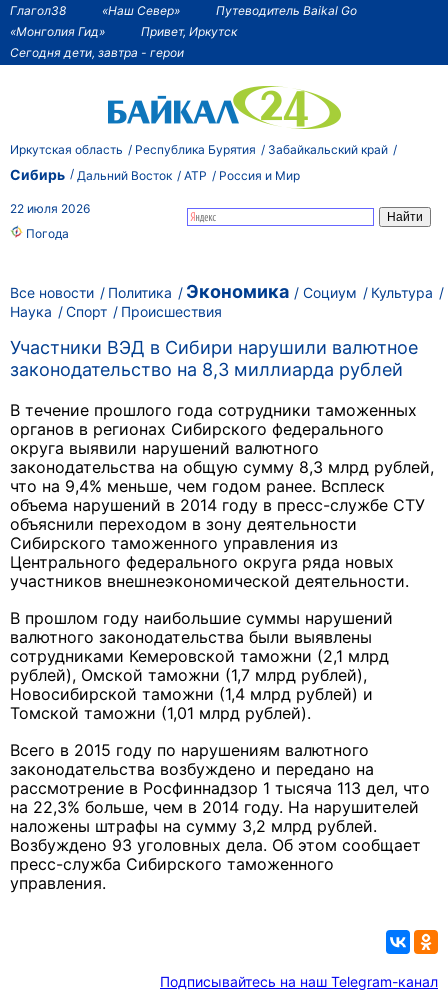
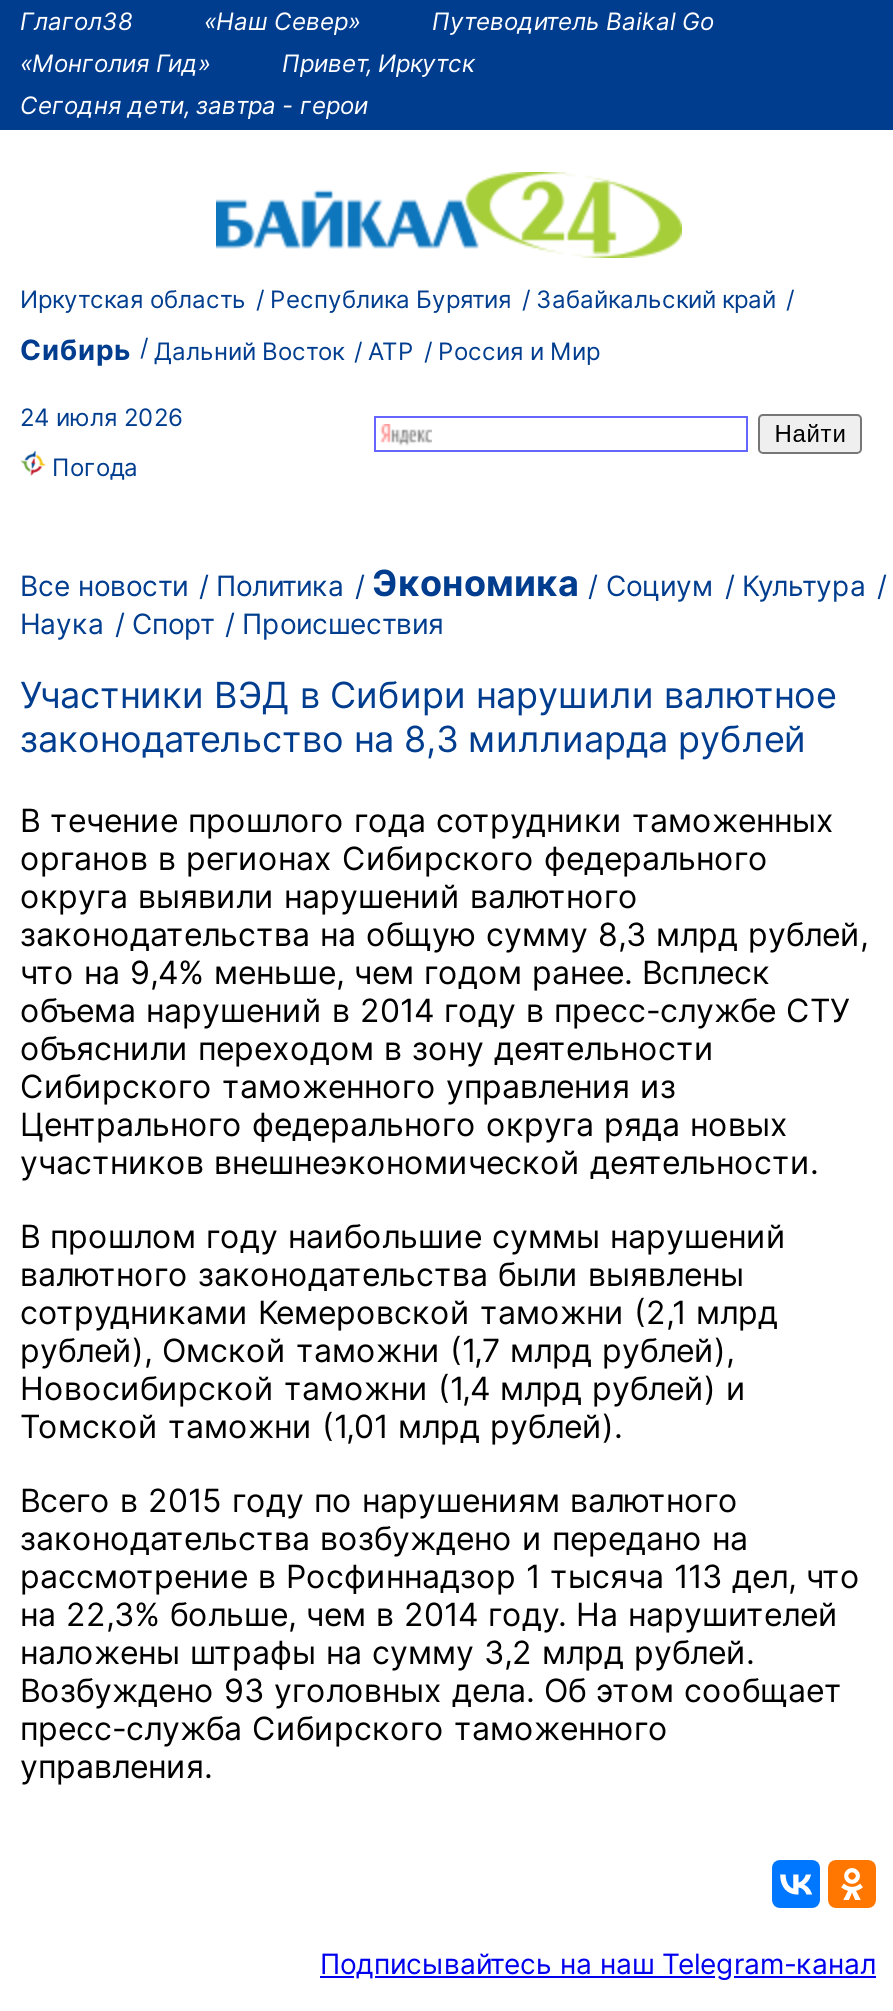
[10,201,90,216] 22 июля 2026 -> [20,402,182,432] 24 июля 2026

